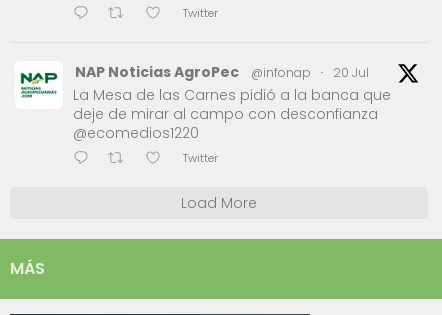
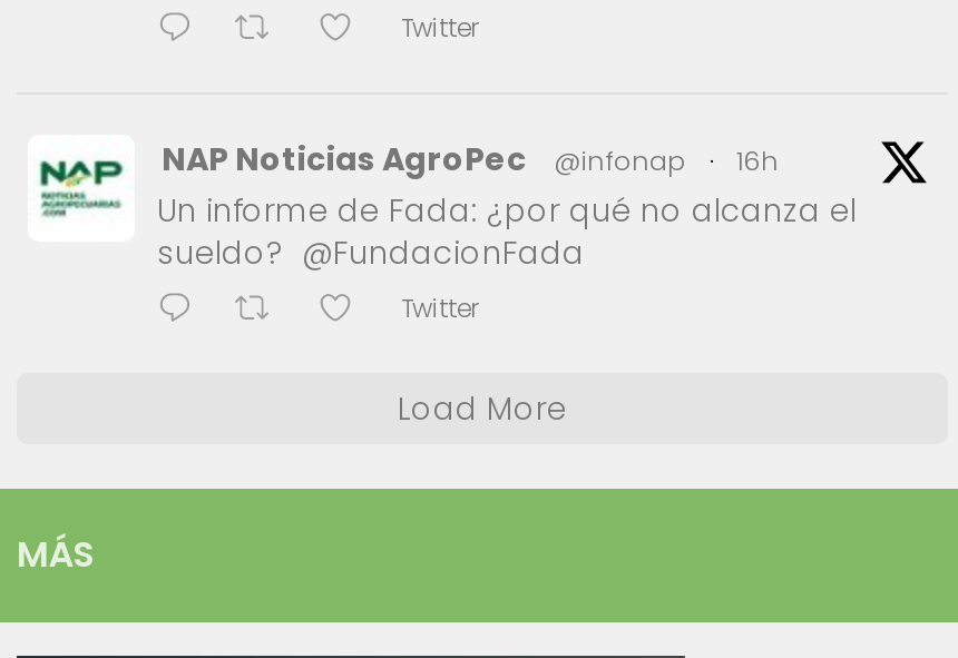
[73,64,391,143] 20 Jul | La Mesa de las Carnes pidió a la banca que | deje de mirar al campo con desconfianza | @ecomedios1220 -> [157,142,857,276] 16h | Un informe de Fada: ¿por qué no alcanza el | sueldo? @FundacionFada

